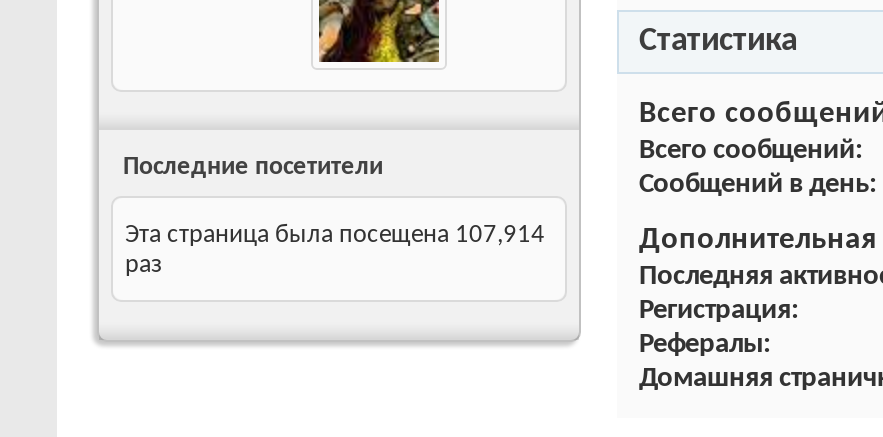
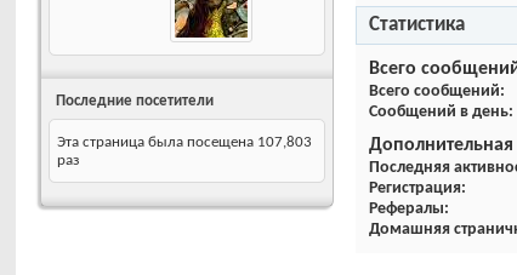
[125,222,545,248] Эта страница была посещена 107,914 -> [57,134,312,150] Эта страница была посещена 107,803

